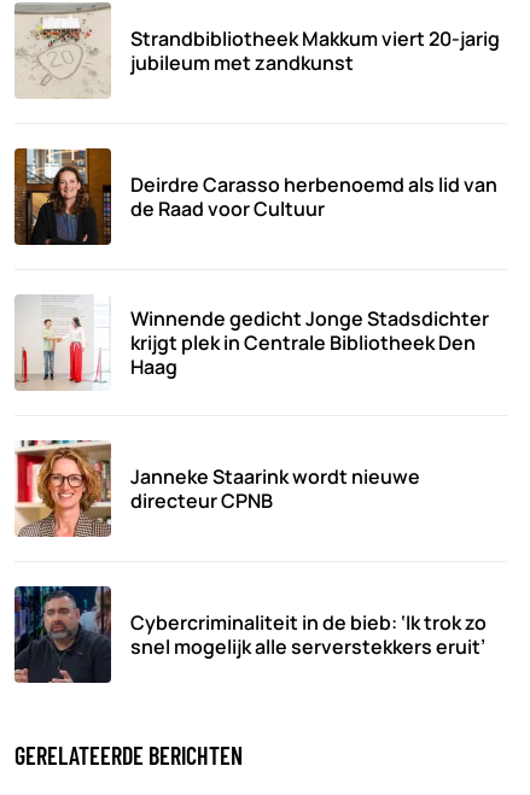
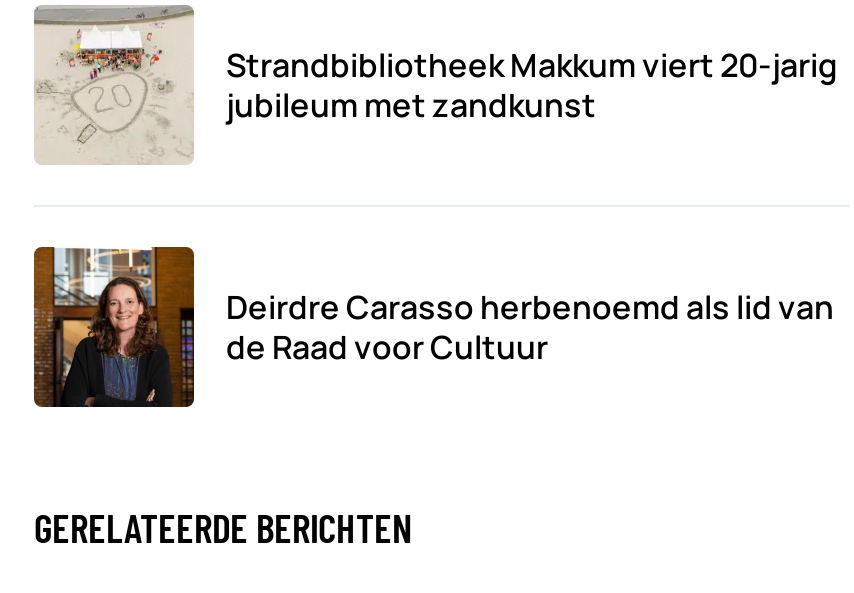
[13,305,489,392] [image] | Winnende gedicht Jonge Stadsdichter | krijgt plek in Centrale Bibliotheek Den | Haag -> none
[16,439,420,537] [image] | Janneke Staarink wordt nieuwe | directeur CPNB -> none
[13,585,487,684] [image] | Cybercriminaliteit in de bieb: ‘Ik trok zo | snel mogelijk alle serverstekkers eruit’ -> none

